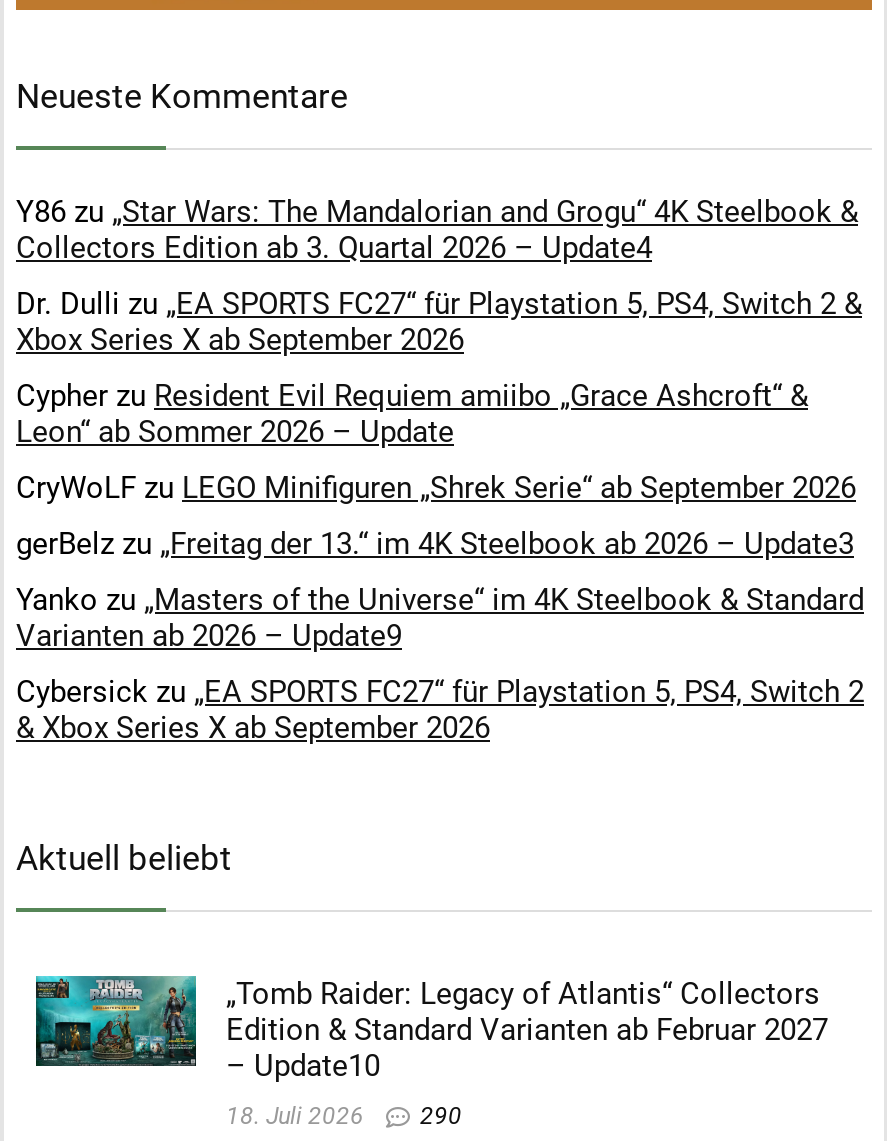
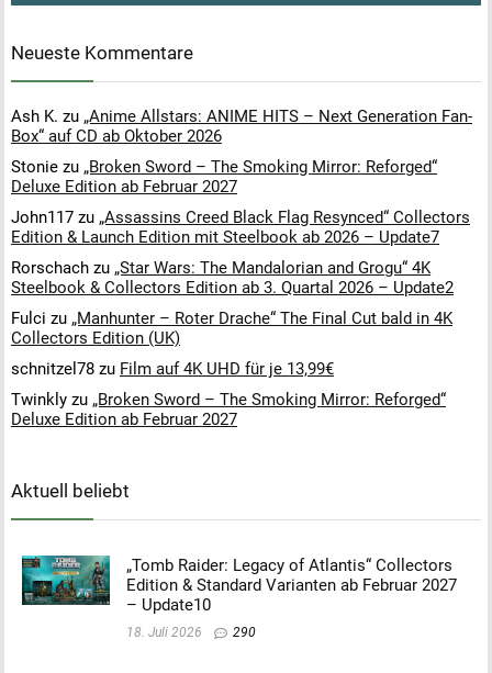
[16,194,858,266] Y86 zu „Star Wars: The Mandalorian and Grogu“ 4K Steelbook & | Collectors Edition ab 3. Quartal 2026 – Update4 -> [11,106,472,146] Ash K. zu „Anime Allstars: ANIME HITS – Next Generation Fan- | Box“ auf CD ab Oktober 2026
[16,286,862,358] Dr. Dulli zu „EA SPORTS FC27“ für Playstation 5, PS4, Switch 2 & | Xbox Series X ab September 2026 -> [11,157,437,197] Stonie zu „Broken Sword – The Smoking Mirror: Reforged“ | Deluxe Edition ab Februar 2027
[16,378,808,450] Cypher zu Resident Evil Requiem amiibo „Grace Ashcroft“ & | Leon“ ab Sommer 2026 – Update -> [11,207,470,247] John117 zu „Assassins Creed Black Flag Resynced“ Collectors | Edition & Launch Edition mit Steelbook ab 2026 – Update7
[16,470,856,506] CryWoLF zu LEGO Minifiguren „Shrek Serie“ ab September 2026 -> [11,258,454,298] Rorschach zu „Star Wars: The Mandalorian and Grogu“ 4K | Steelbook & Collectors Edition ab 3. Quartal 2026 – Update2
[16,526,854,562] gerBelz zu „Freitag der 13.“ im 4K Steelbook ab 2026 – Update3 -> [11,309,452,348] Fulci zu „Manhunter – Roter Drache“ The Final Cut bald in 4K | Collectors Edition (UK)
[16,582,864,654] Yanko zu „Masters of the Universe“ im 4K Steelbook & Standard | Varianten ab 2026 – Update9 -> [11,359,334,379] schnitzel78 zu Film auf 4K UHD für je 13,99€
[16,674,864,746] Cybersick zu „EA SPORTS FC27“ für Playstation 5, PS4, Switch 2 | & Xbox Series X ab September 2026 -> [11,390,446,429] Twinkly zu „Broken Sword – The Smoking Mirror: Reforged“ | Deluxe Edition ab Februar 2027

